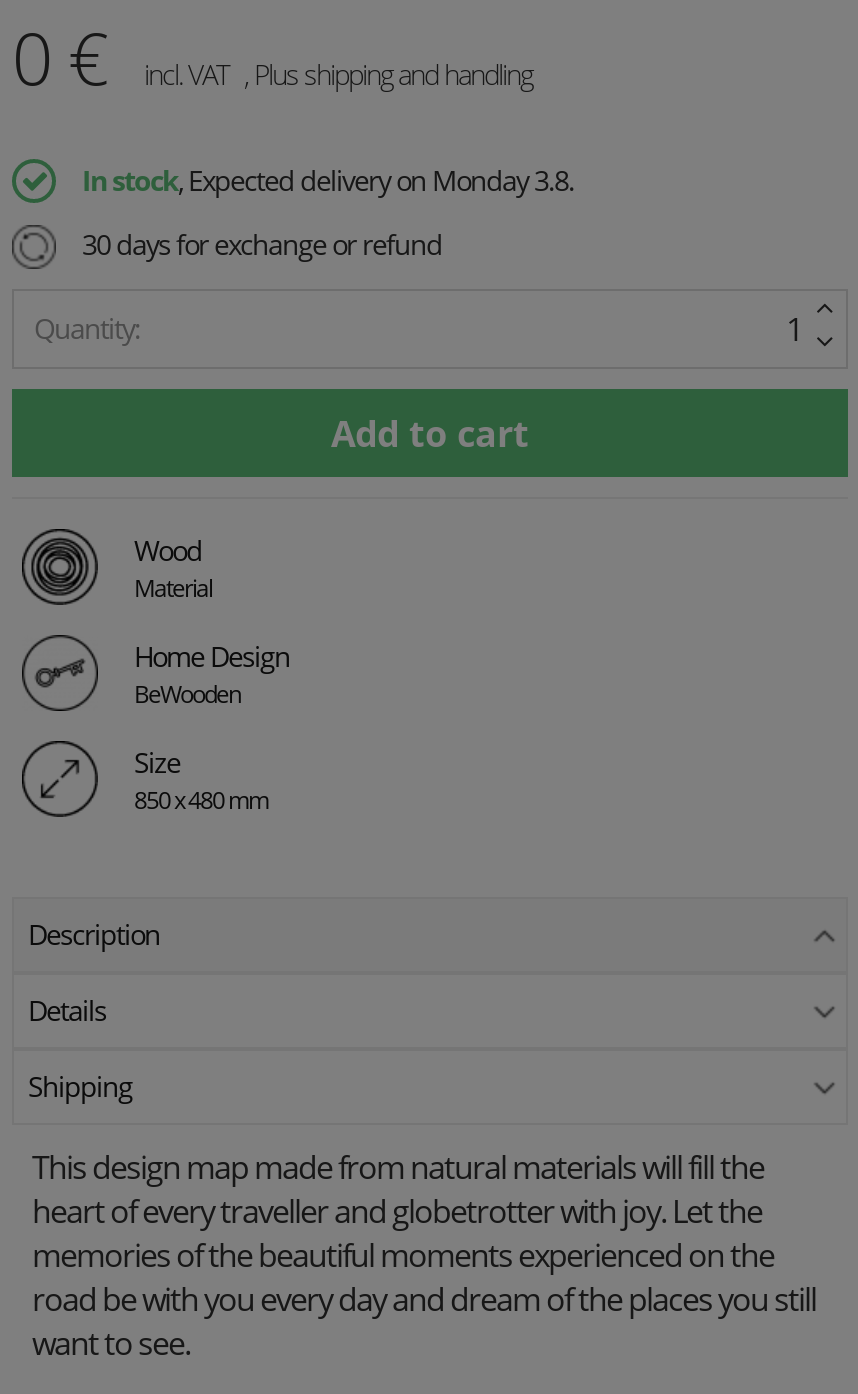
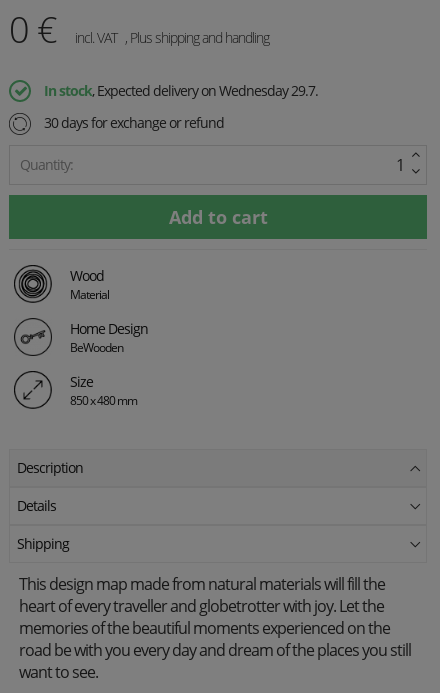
[82,161,574,199] In stock, Expected delivery on Monday 3.8. -> [44,81,318,100] In stock, Expected delivery on Wednesday 29.7.

